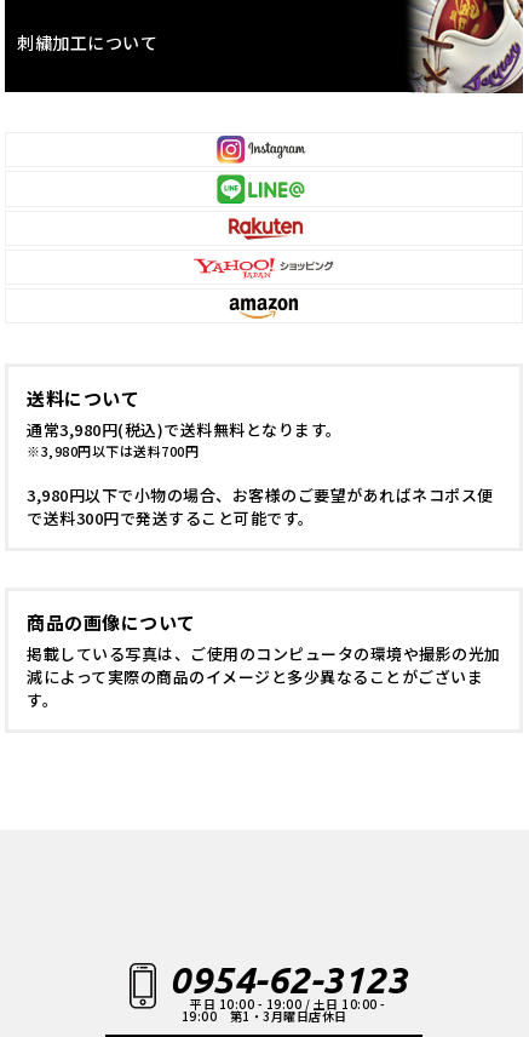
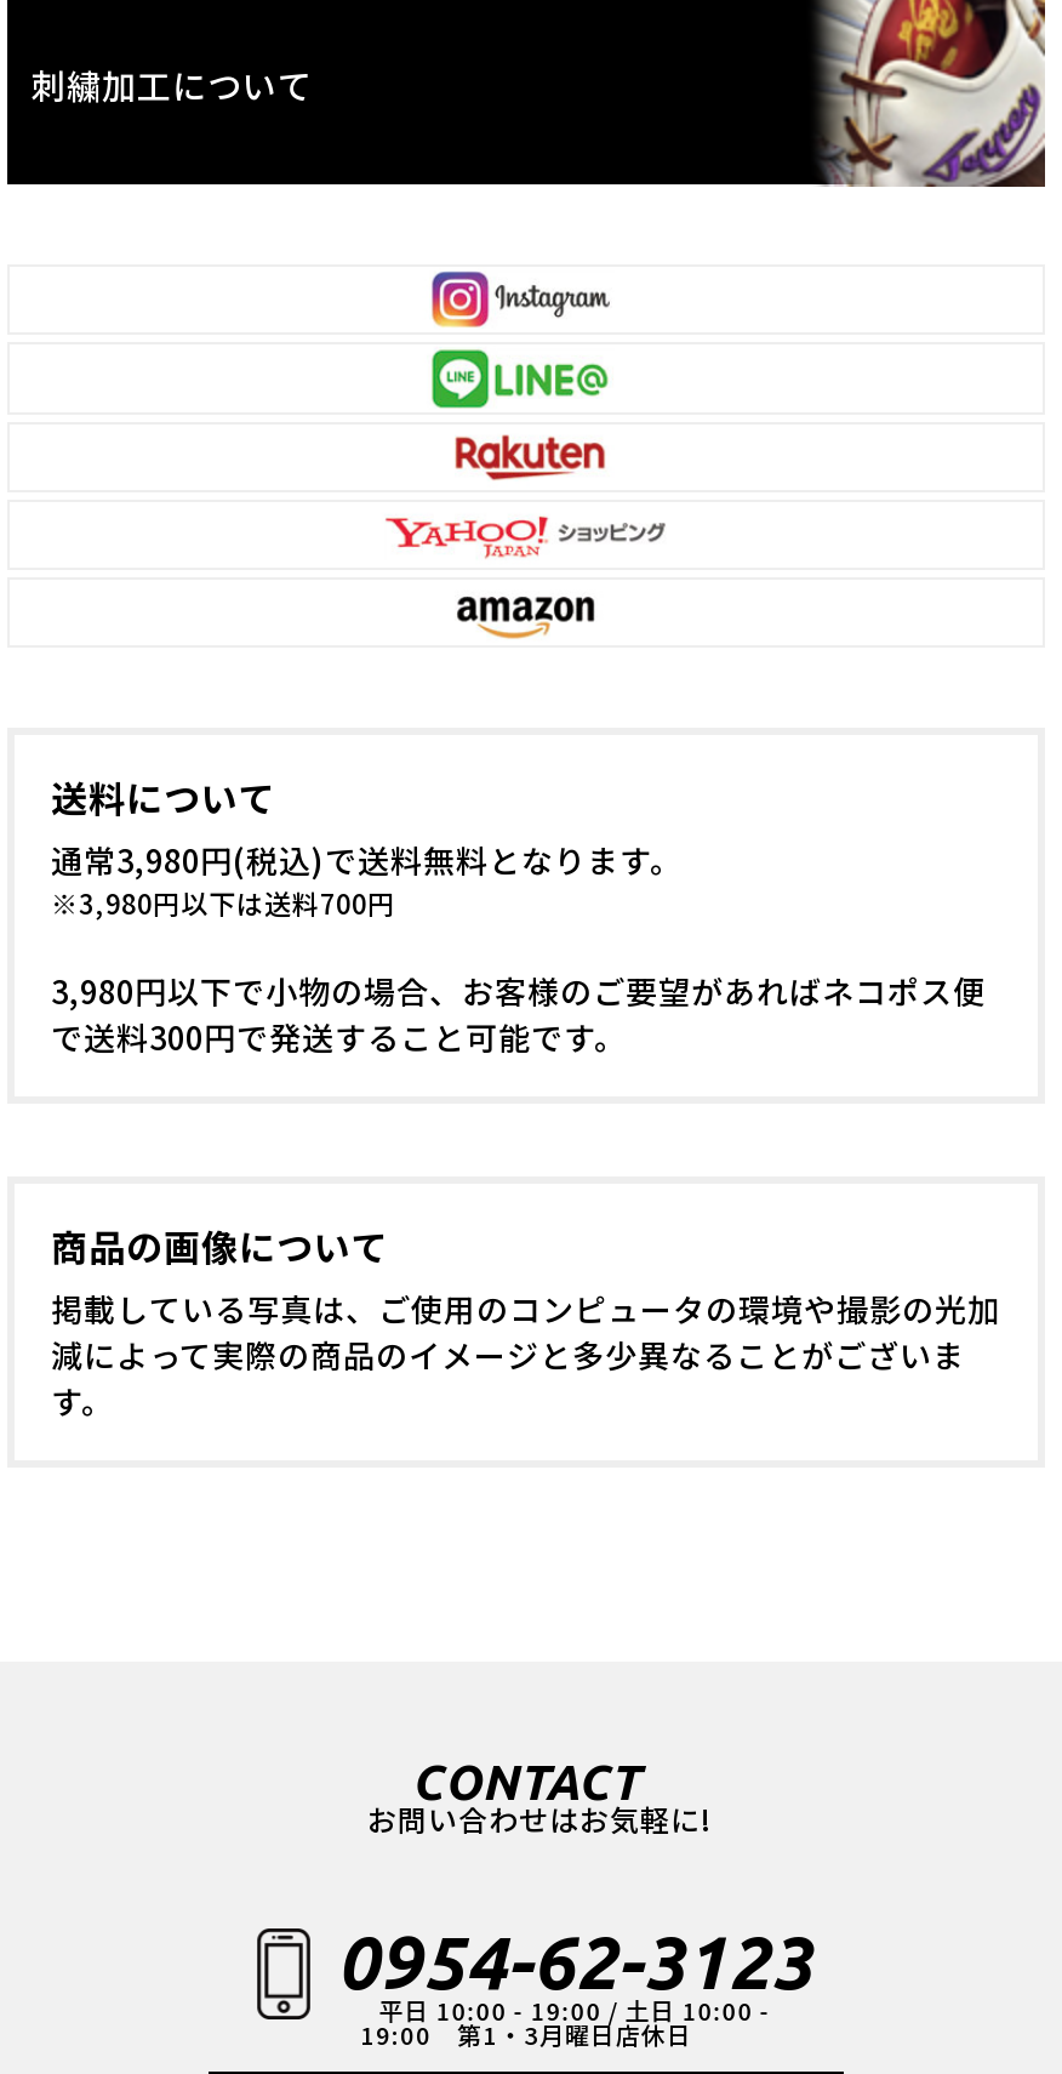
none -> [367,1755,709,1839] CONTACT | お問い合わせはお気軽に!

